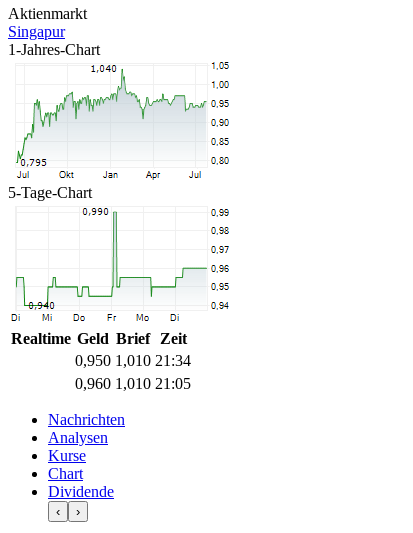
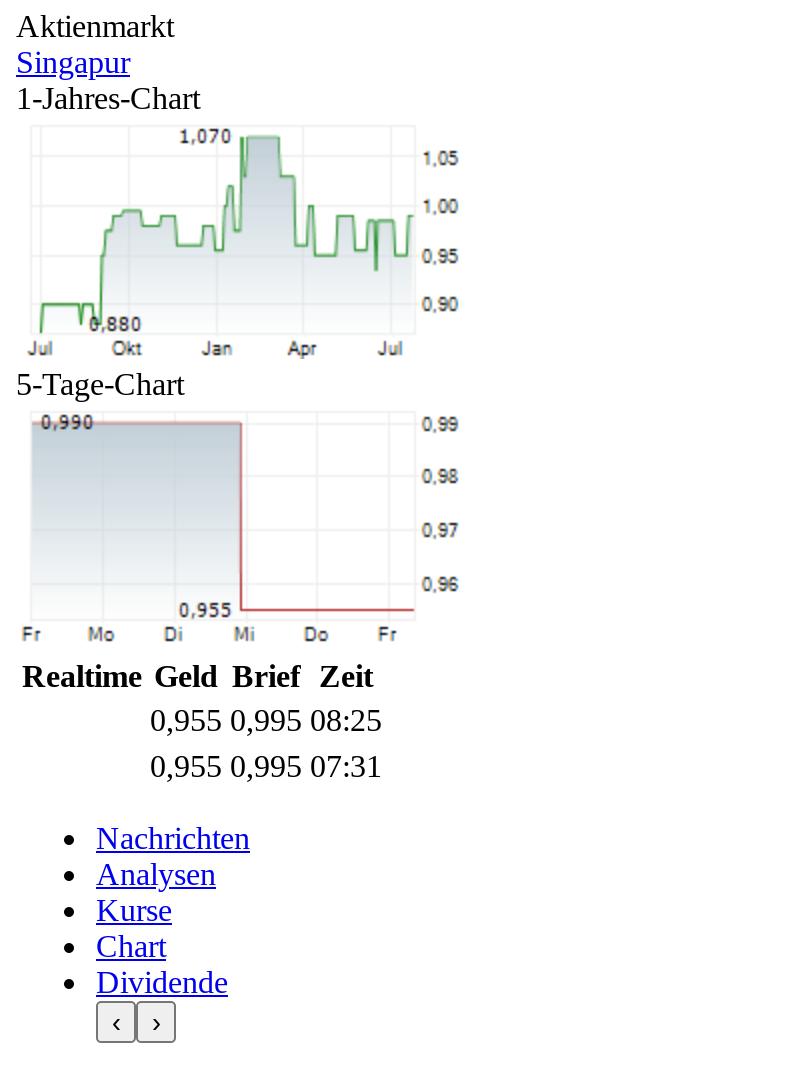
[14,61,230,180] [image] -> [26,123,460,359] [image]
[12,207,230,369] [image] | 0,950 1,010 21:34 -> [22,413,460,737] [image] | 0,955 0,995 08:25
[75,375,191,392] 0,960 1,010 21:05 -> [150,749,382,783] 0,955 0,995 07:31

